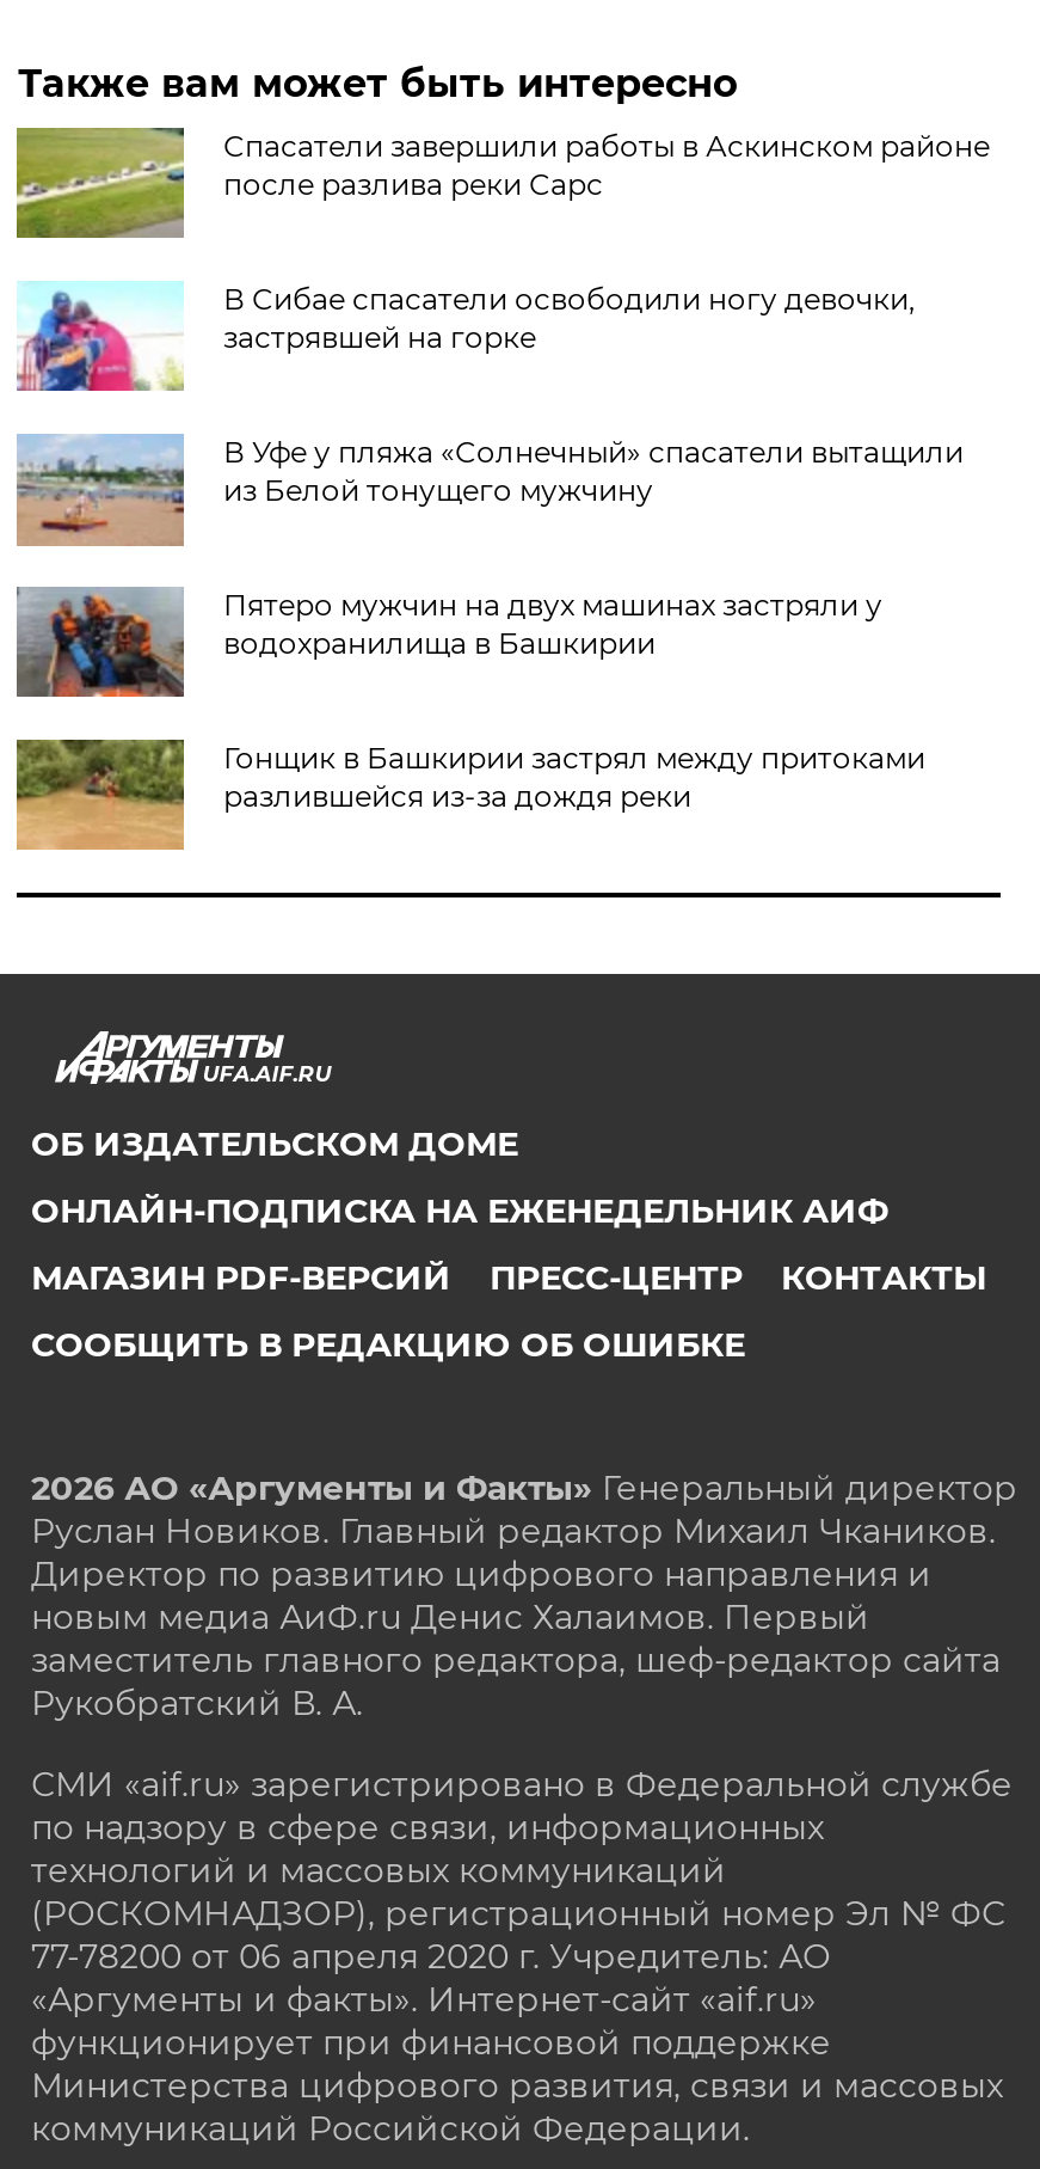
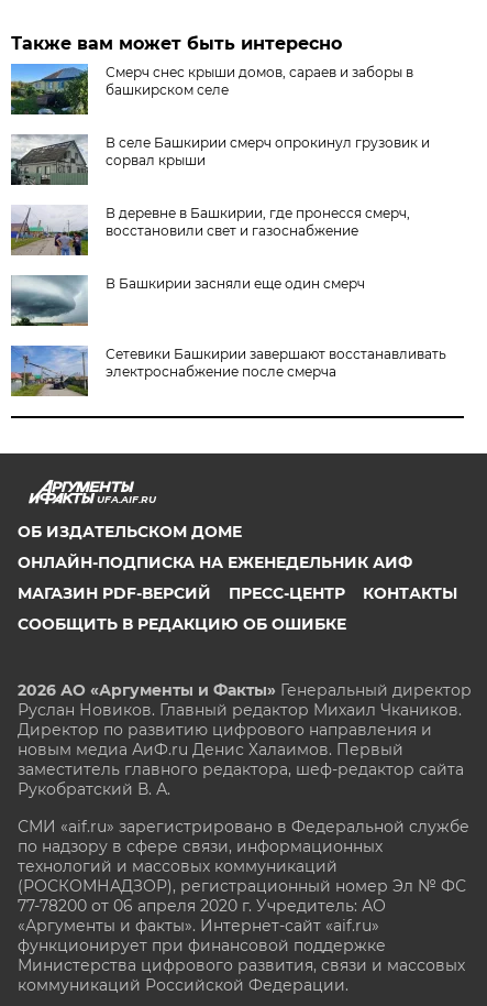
[14,125,990,240] [image] | Спасатели завершили работы в Аскинском районе | после разлива реки Сарс -> [10,63,414,116] [image] | Смерч снес крыши домов, сараев и заборы в | башкирском селе
[17,281,916,393] [image] | В Сибае спасатели освободили ногу девочки, | застрявшей на горке -> [10,133,430,186] [image] | В селе Башкирии смерч опрокинул грузовик и | сорвал крыши
[14,434,963,549] [image] | В Уфе у пляжа «Солнечный» спасатели вытащили | из Белой тонущего мужчину -> [10,205,410,256] [image] | В деревне в Башкирии, где пронесся смерч, | восстановили свет и газоснабжение
[17,587,882,699] [image] | Пятеро мужчин на двух машинах застряли у | водохранилища в Башкирии -> [11,275,365,327] [image] | В Башкирии засняли еще один смерч
[14,737,925,852] [image] | Гонщик в Башкирии застрял между притоками | разлившейся из-за дождя реки -> [10,345,447,397] [image] | Сетевики Башкирии завершают восстанавливать | электроснабжение после смерча

